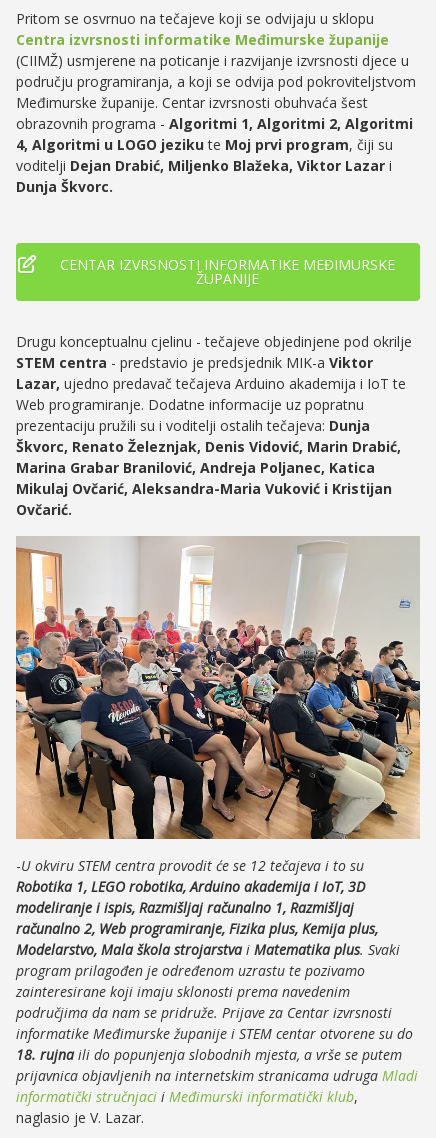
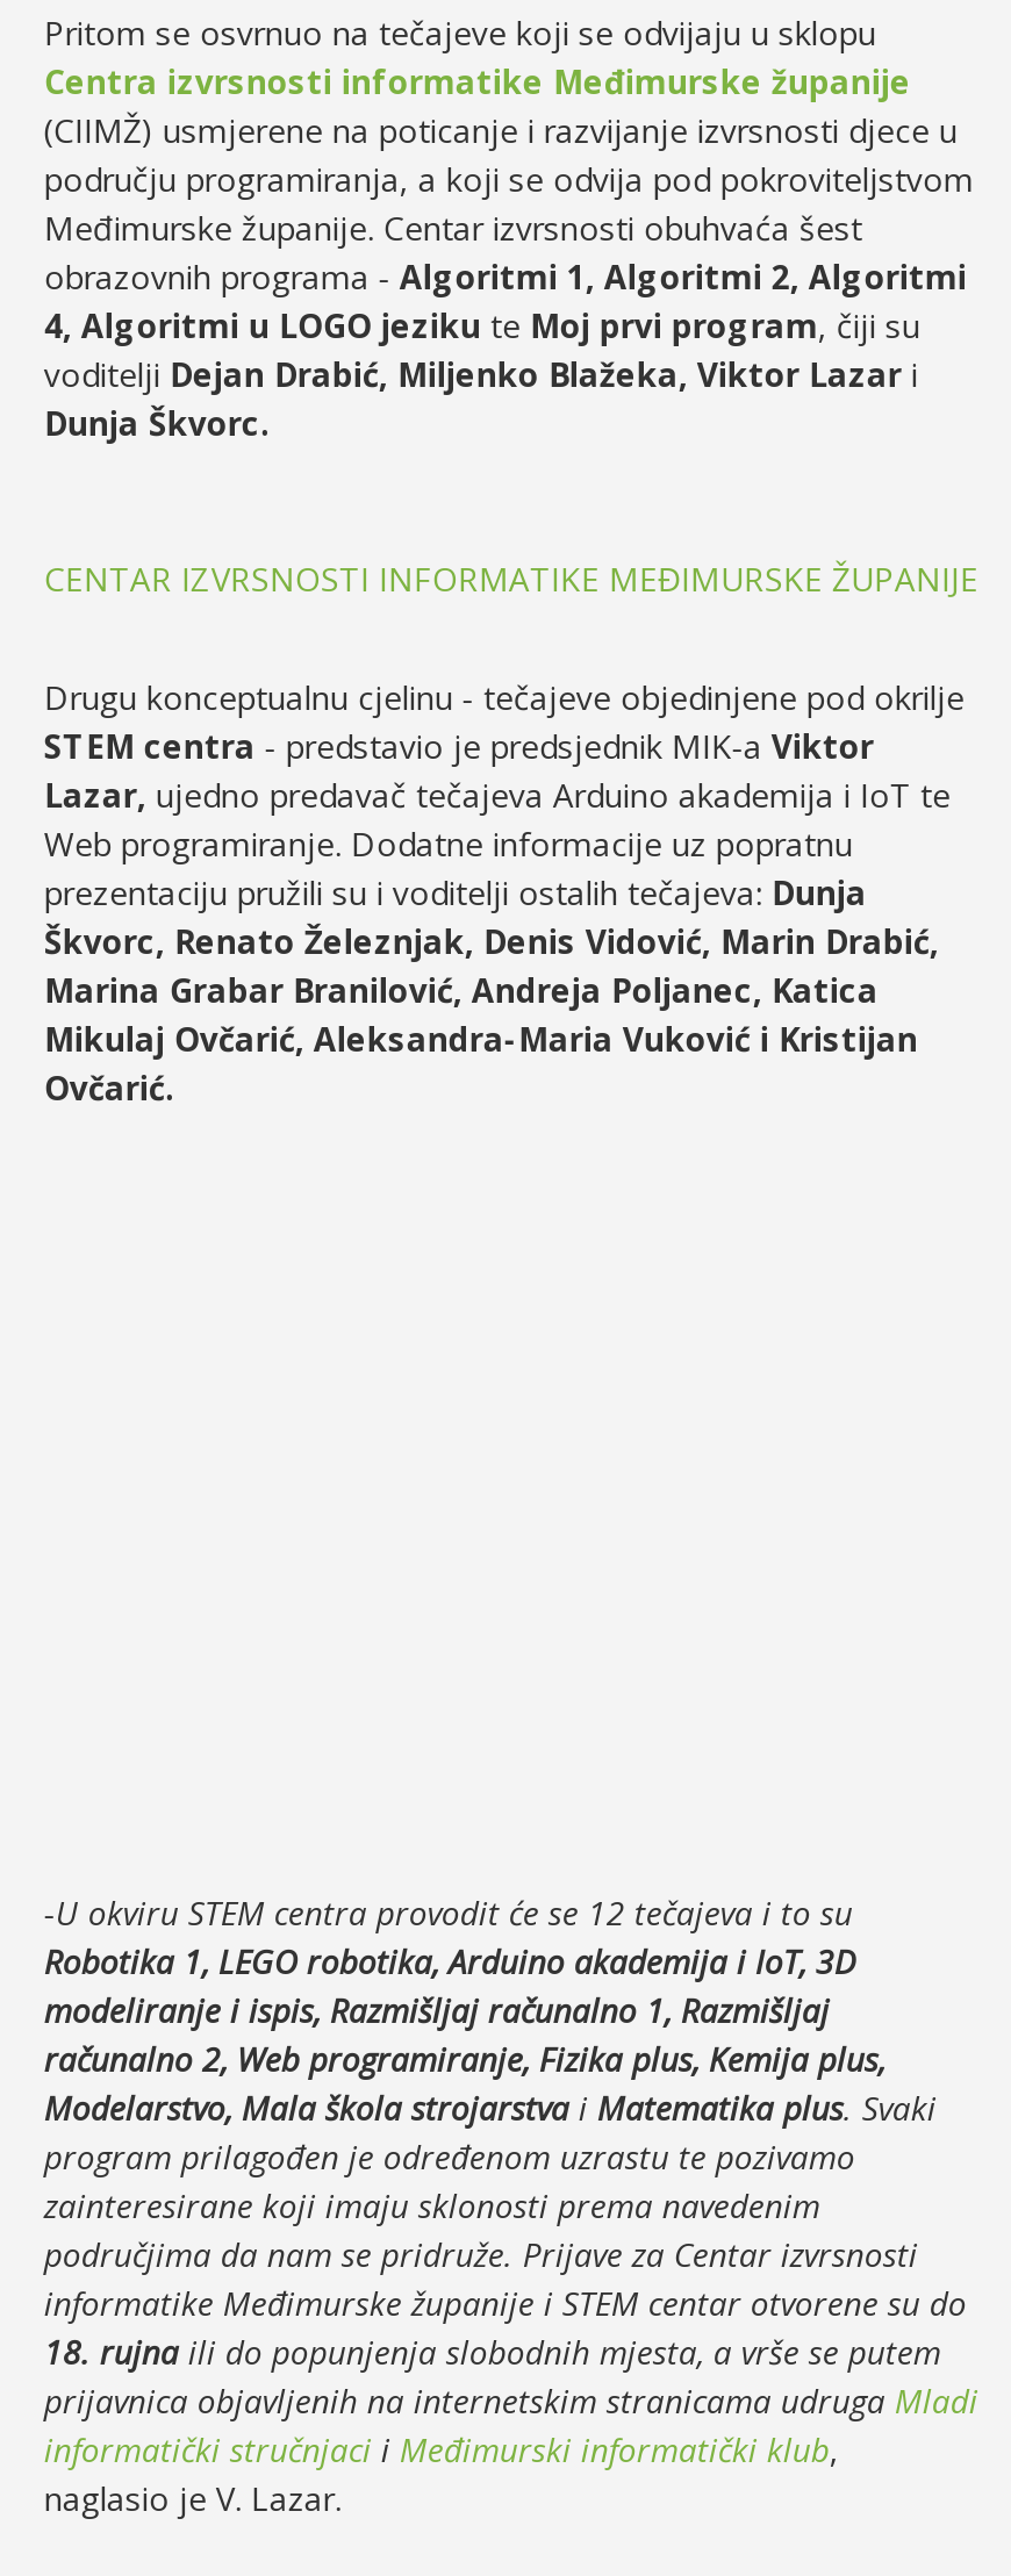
[15,536,421,840] [image] -> none

